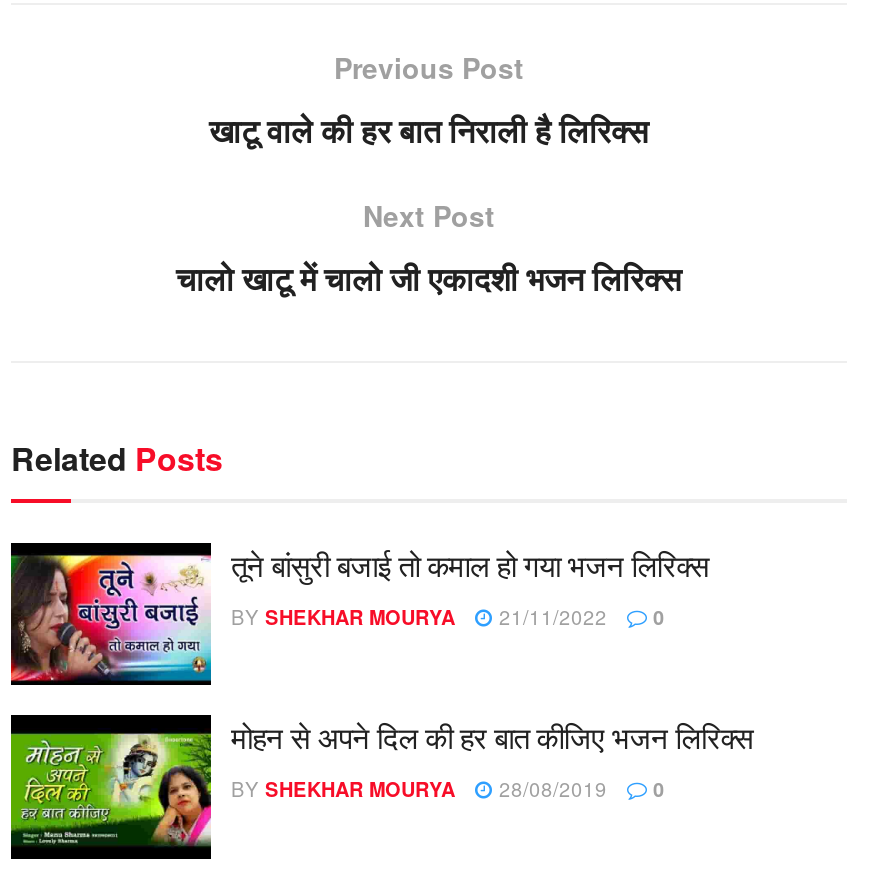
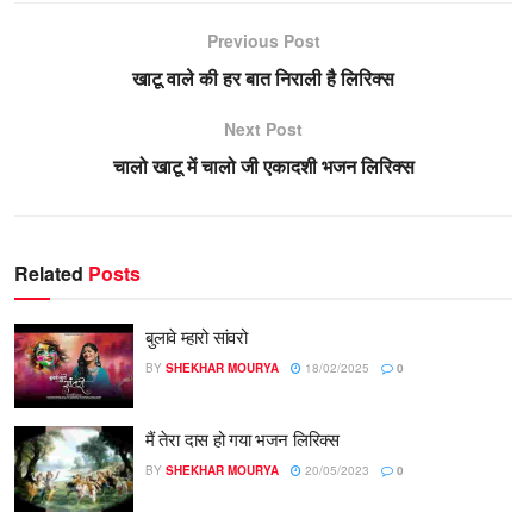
[9,543,709,683] [image] | तूने बांसुरी बजाई तो कमाल हो गया भजन लिरिक्स -> [13,324,247,407] [image] | बुलावे म्हारो सांवरो
[231,603,665,631] BY SHEKHAR MOURYA 21/11/2022 0 -> [145,359,404,376] BY SHEKHAR MOURYA 18/02/2025 0
[9,715,753,861] [image] | मोहन से अपने दिल की हर बात कीजिए भजन लिरिक्स -> [13,425,339,513] [image] | मैं तेरा दास हो गया भजन लिरिक्स
[231,776,665,804] BY SHEKHAR MOURYA 28/08/2019 0 -> [145,462,404,479] BY SHEKHAR MOURYA 20/05/2023 0

